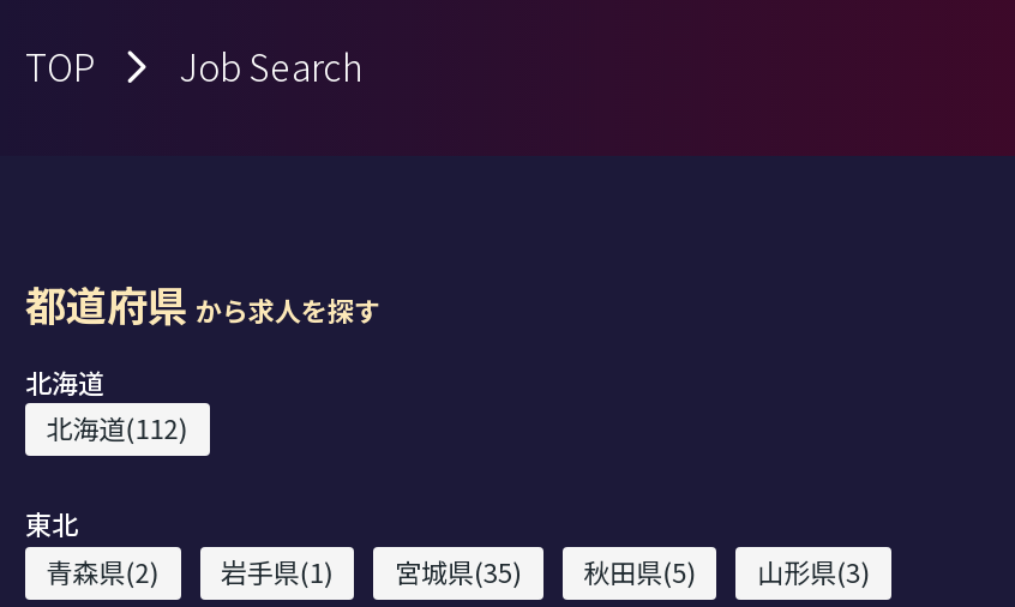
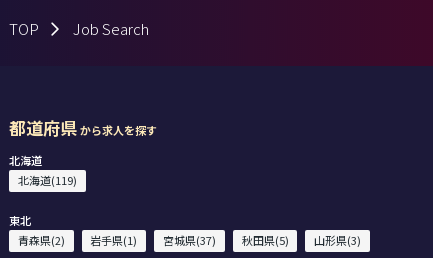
[46,410,188,448] 北海道(112) -> [18,172,77,188] 北海道(119)
[46,553,870,591] 青森県(2) 岩手県(1) 宮城県(35) 秋田県(5) 山形県(3) -> [18,232,361,248] 青森県(2) 岩手県(1) 宮城県(37) 秋田県(5) 山形県(3)

